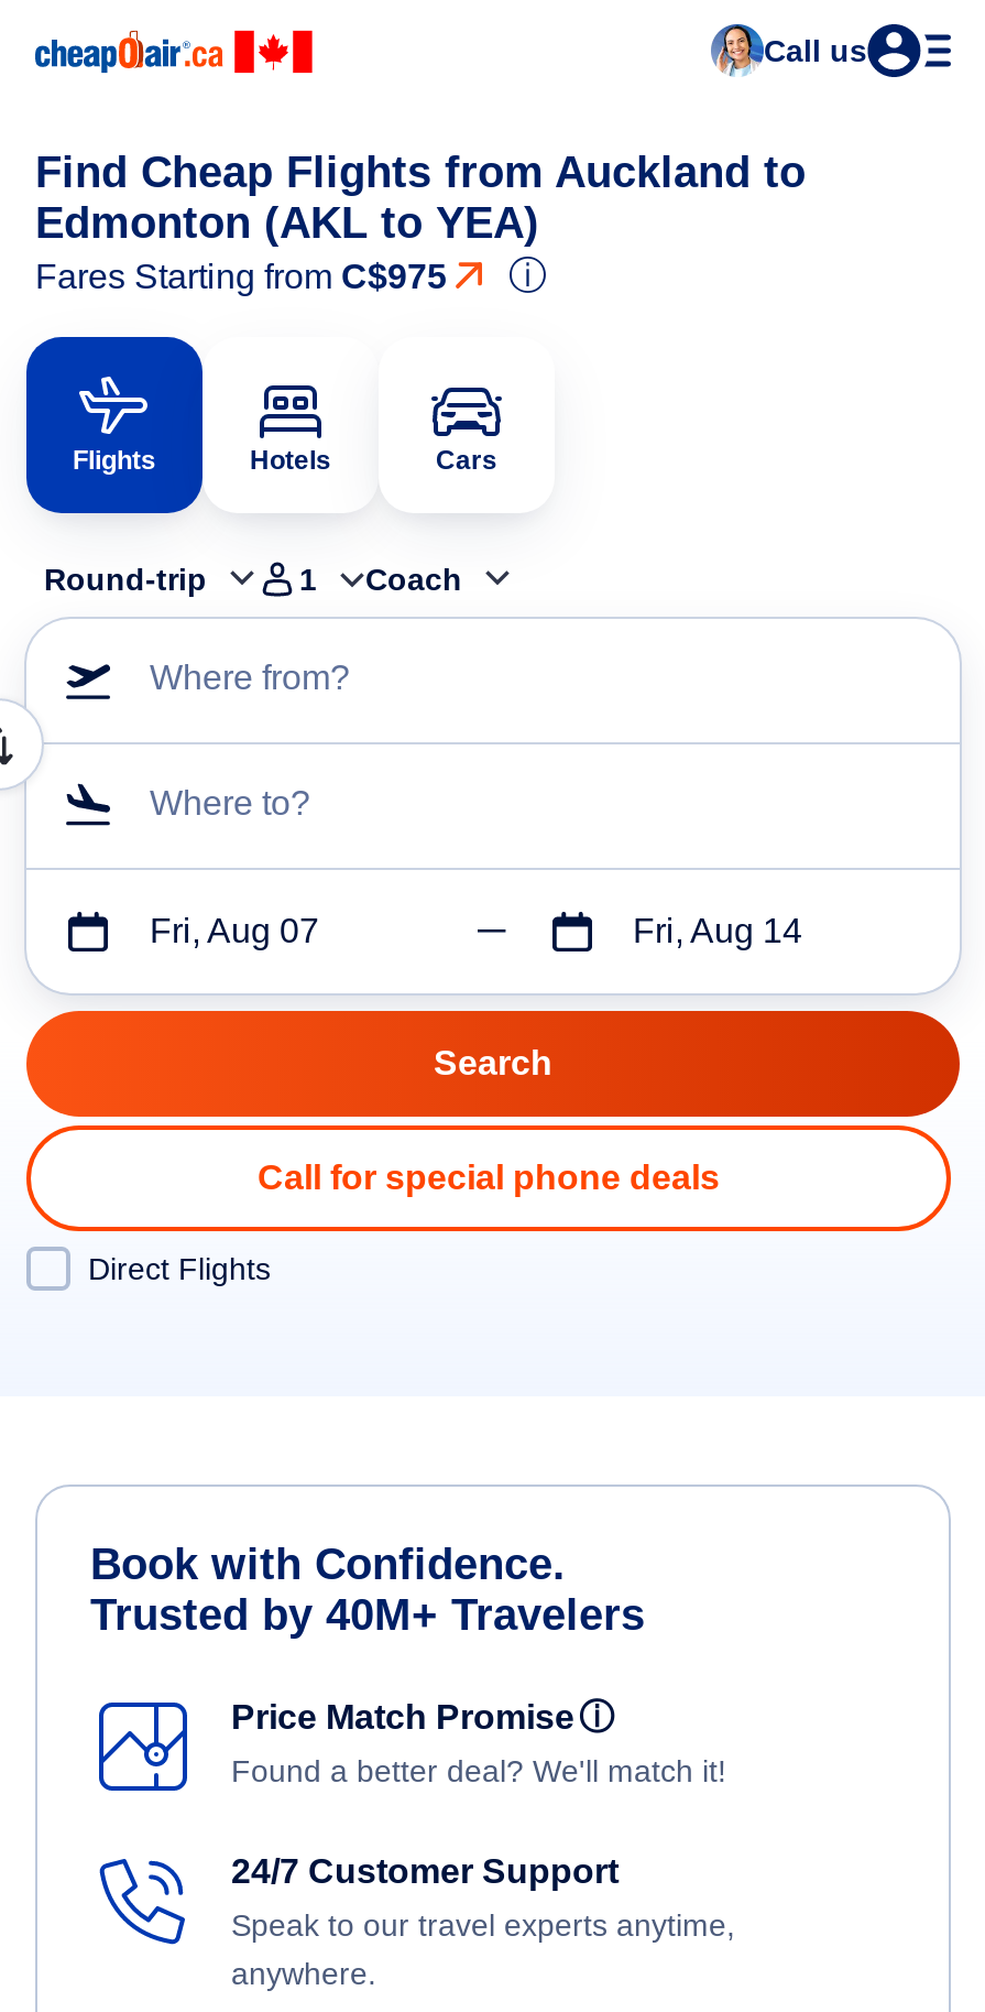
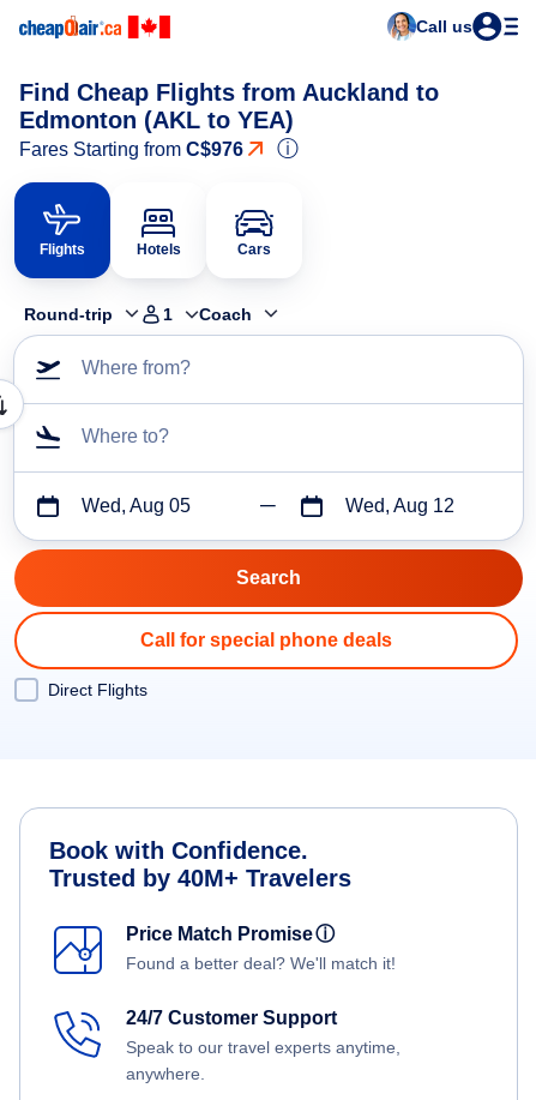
[35,258,447,295] Fares Starting from C$975 -> [19,139,243,160] Fares Starting from C$976
[150,913,319,950] Fri, Aug 07 -> [82,496,191,516] Wed, Aug 05
[633,913,802,950] Fri, Aug 14 -> [345,496,454,516] Wed, Aug 12

